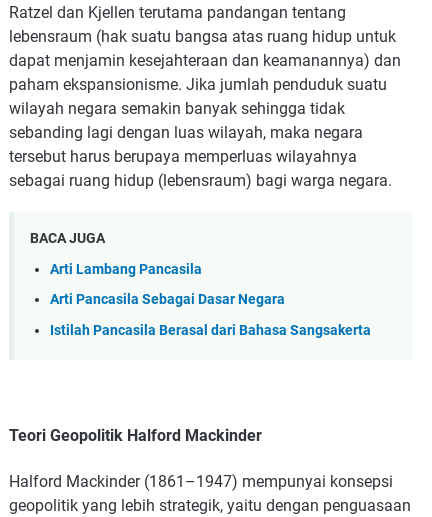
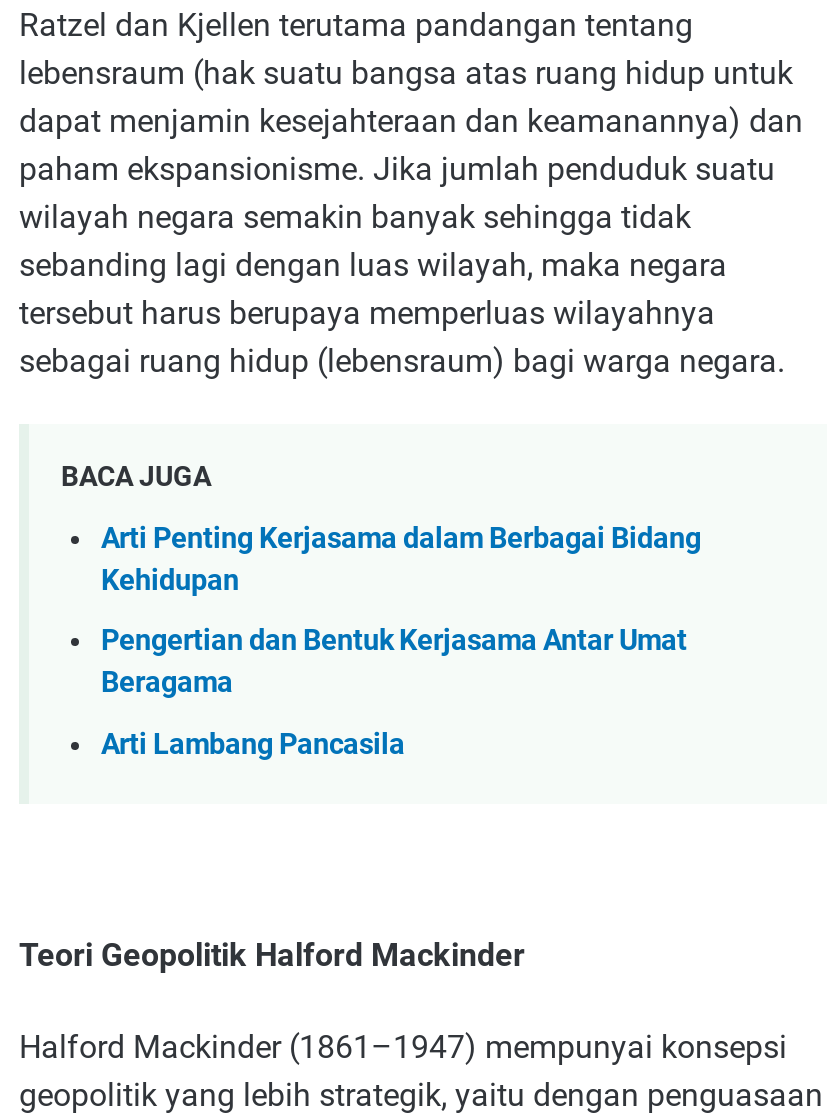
none -> [101,521,701,700] Arti Penting Kerjasama dalam Berbagai Bidang | Kehidupan | Pengertian dan Bentuk Kerjasama Antar Umat | Beragama
moved [50,261,202,278] -> [101,728,405,762]: Arti Lambang Pancasila
[50,291,371,339] Arti Pancasila Sebagai Dasar Negara | Istilah Pancasila Berasal dari Bahasa Sangsakerta -> none

